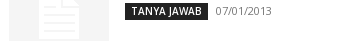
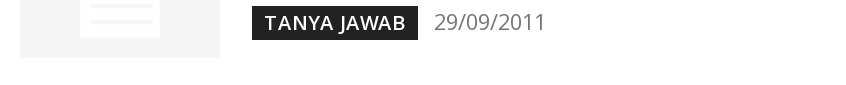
[131,3,272,18] TANYA JAWAB 07/01/2013 -> [264,6,546,36] TANYA JAWAB 29/09/2011

